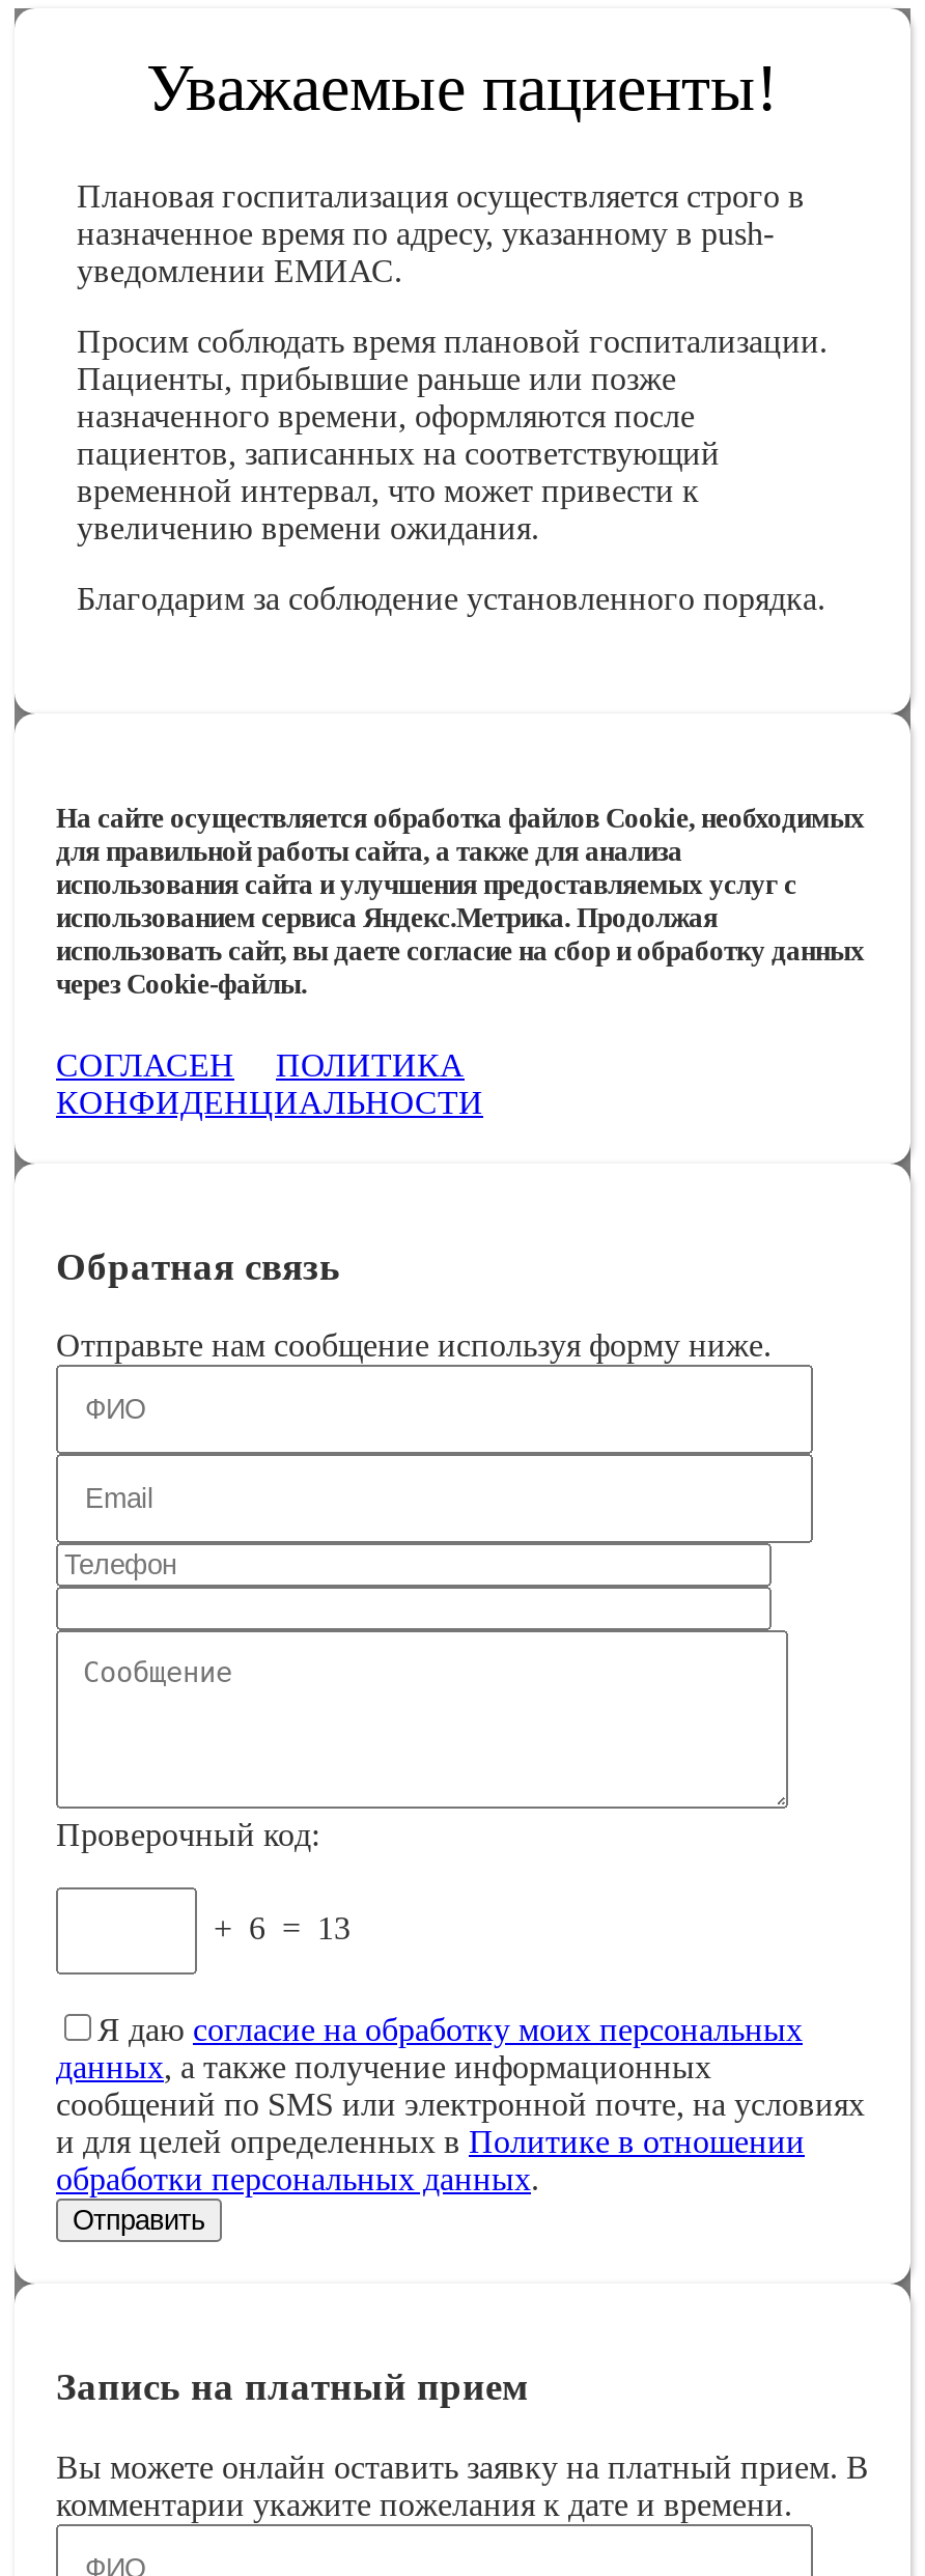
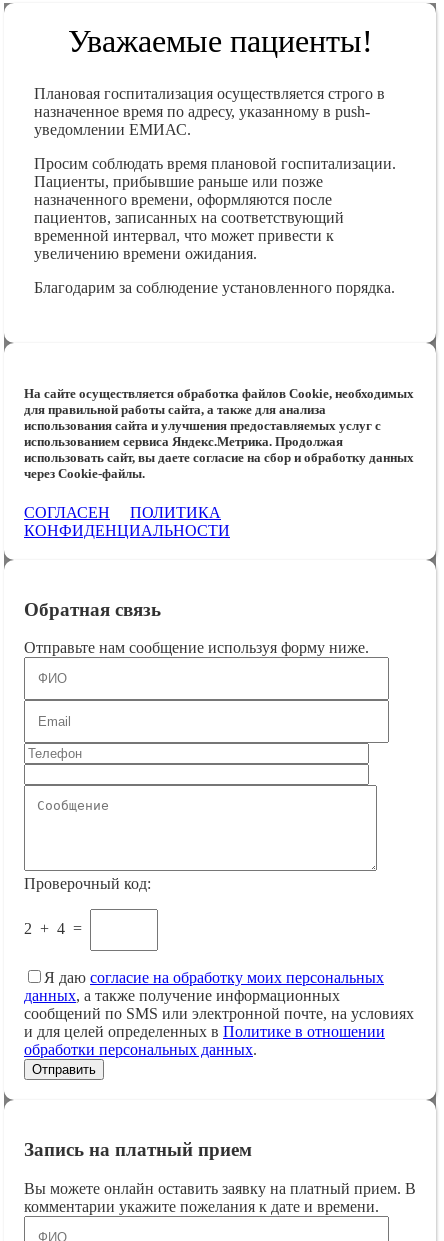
[205,1911,351,1946] + 6 = 13 -> [24,920,86,937] 2 + 4 =

